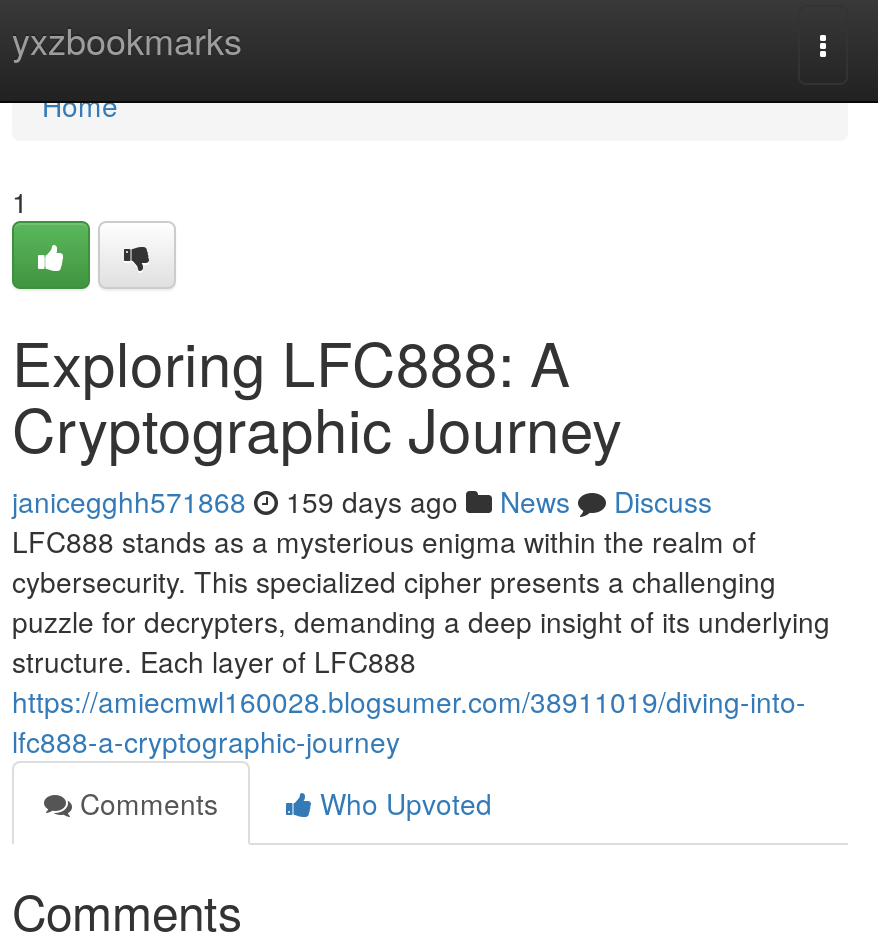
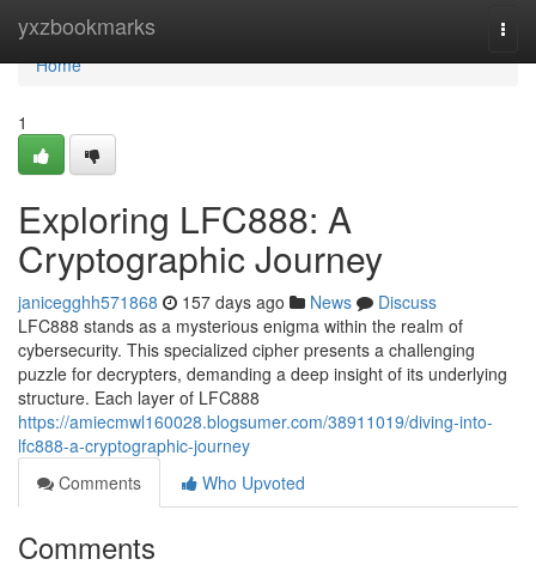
[12,481,712,521] janicegghh571868 159 days ago News Discuss -> [18,290,437,314] janicegghh571868 157 days ago News Discuss

